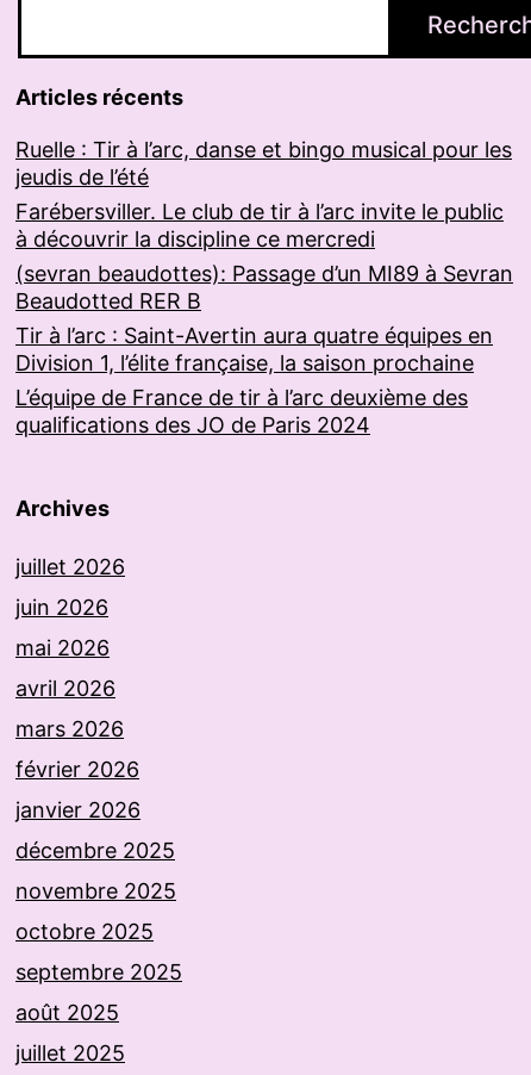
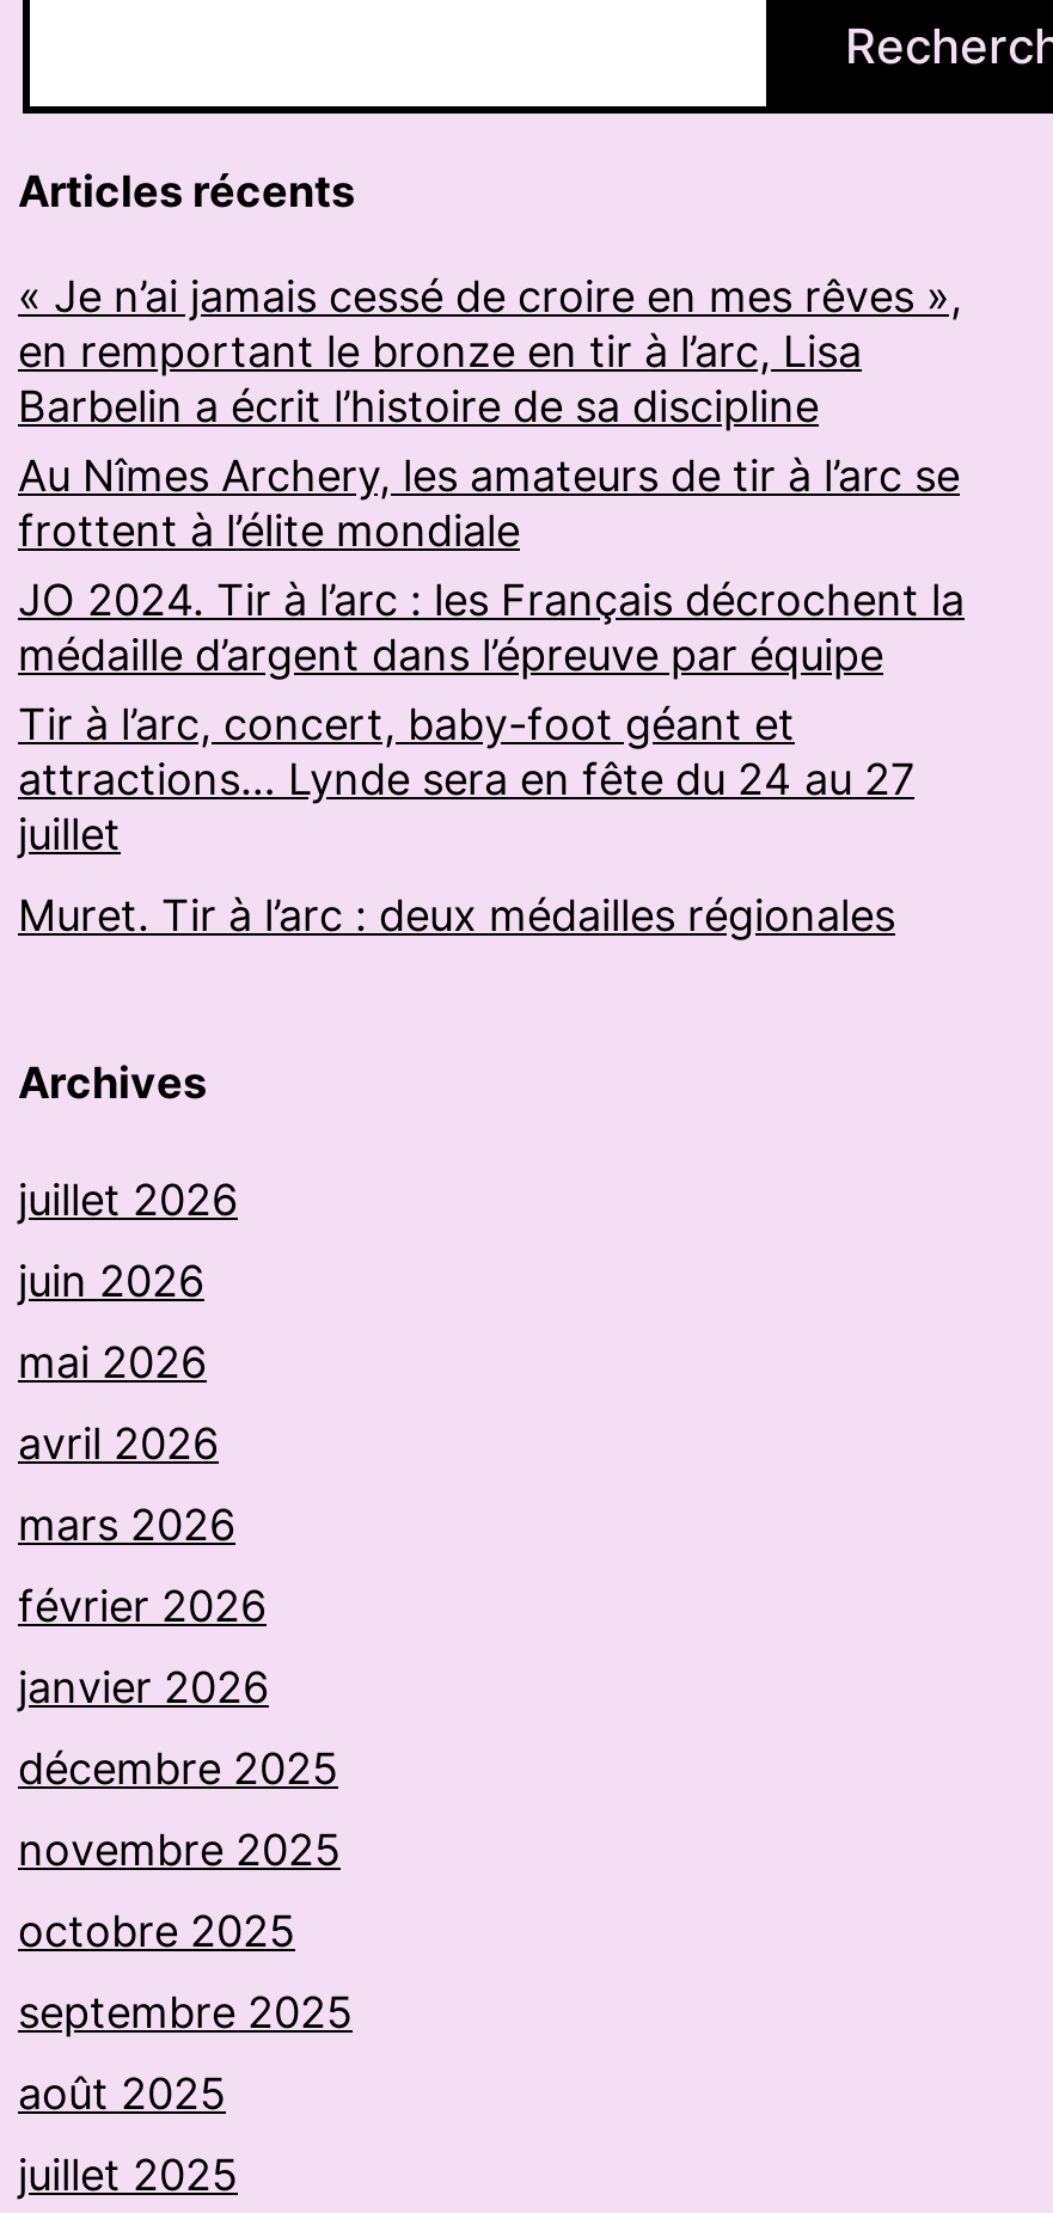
[15,138,513,438] Ruelle : Tir à l’arc, danse et bingo musical pour les | jeudis de l’été | Farébersviller. Le club de tir à l’arc invite le public | à découvrir la discipline ce mercredi | (sevran beaudottes): Passage d’un MI89 à Sevran | Beaudotted RER B | Tir à l’arc : Saint-Avertin aura quatre équipes en | Division 1, l’élite française, la saison prochaine | L’équipe de France de tir à l’arc deuxième des | qualifications des JO de Paris 2024 -> [18,272,965,941] « Je n’ai jamais cessé de croire en mes rêves », | en remportant le bronze en tir à l’arc, Lisa | Barbelin a écrit l’histoire de sa discipline | Au Nîmes Archery, les amateurs de tir à l’arc se | frottent à l’élite mondiale | JO 2024. Tir à l’arc : les Français décrochent la | médaille d’argent dans l’épreuve par équipe | Tir à l’arc, concert, baby-foot géant et | attractions… Lynde sera en fête du 24 au 27 | juillet | Muret. Tir à l’arc : deux médailles régionales

